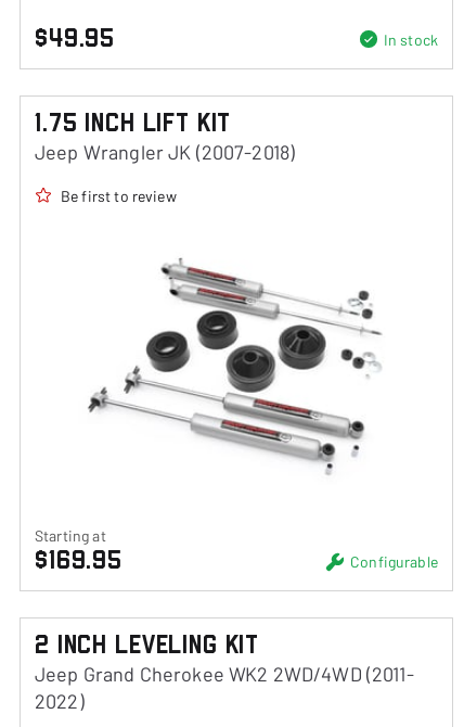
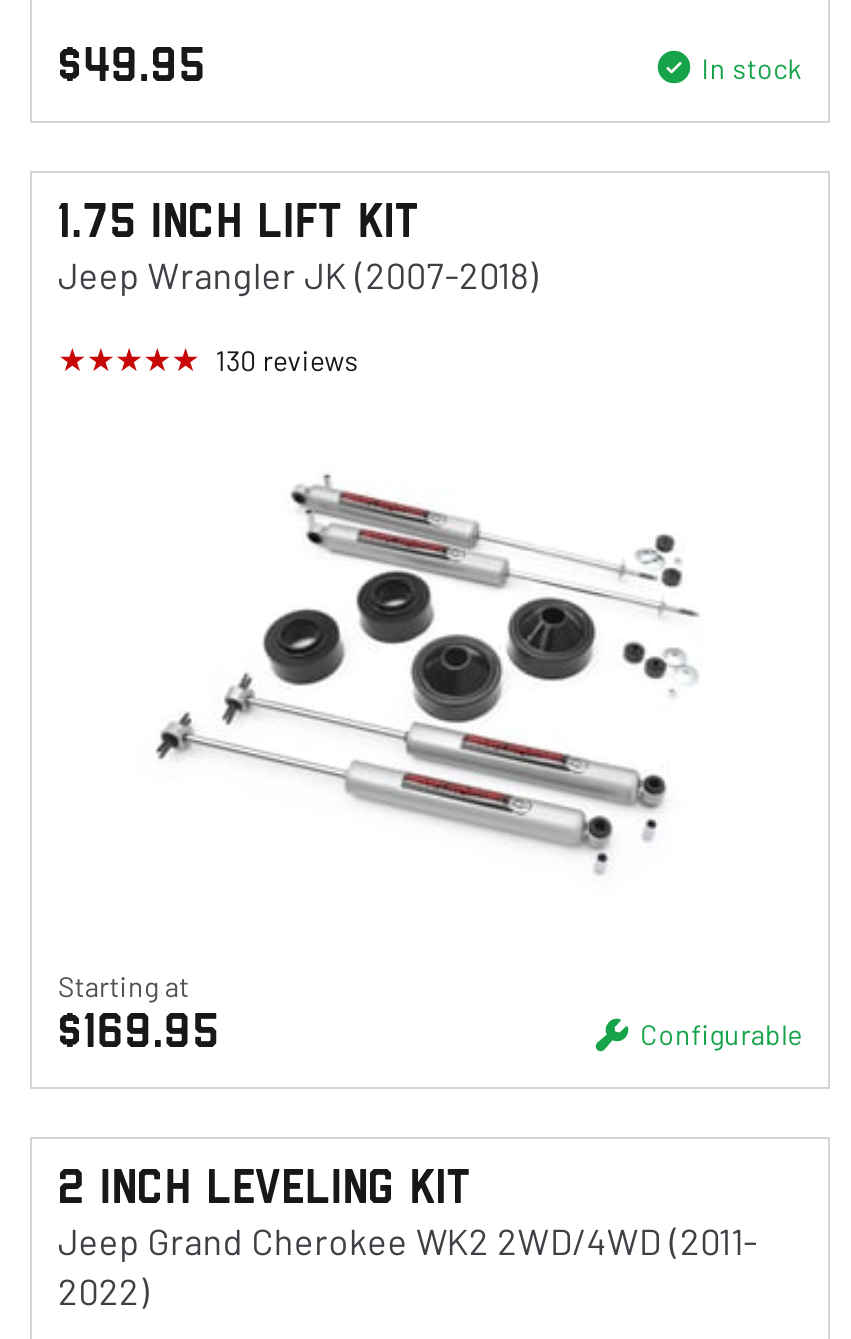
[61,187,176,205] Be first to review -> [216,343,359,377] 130 reviews

